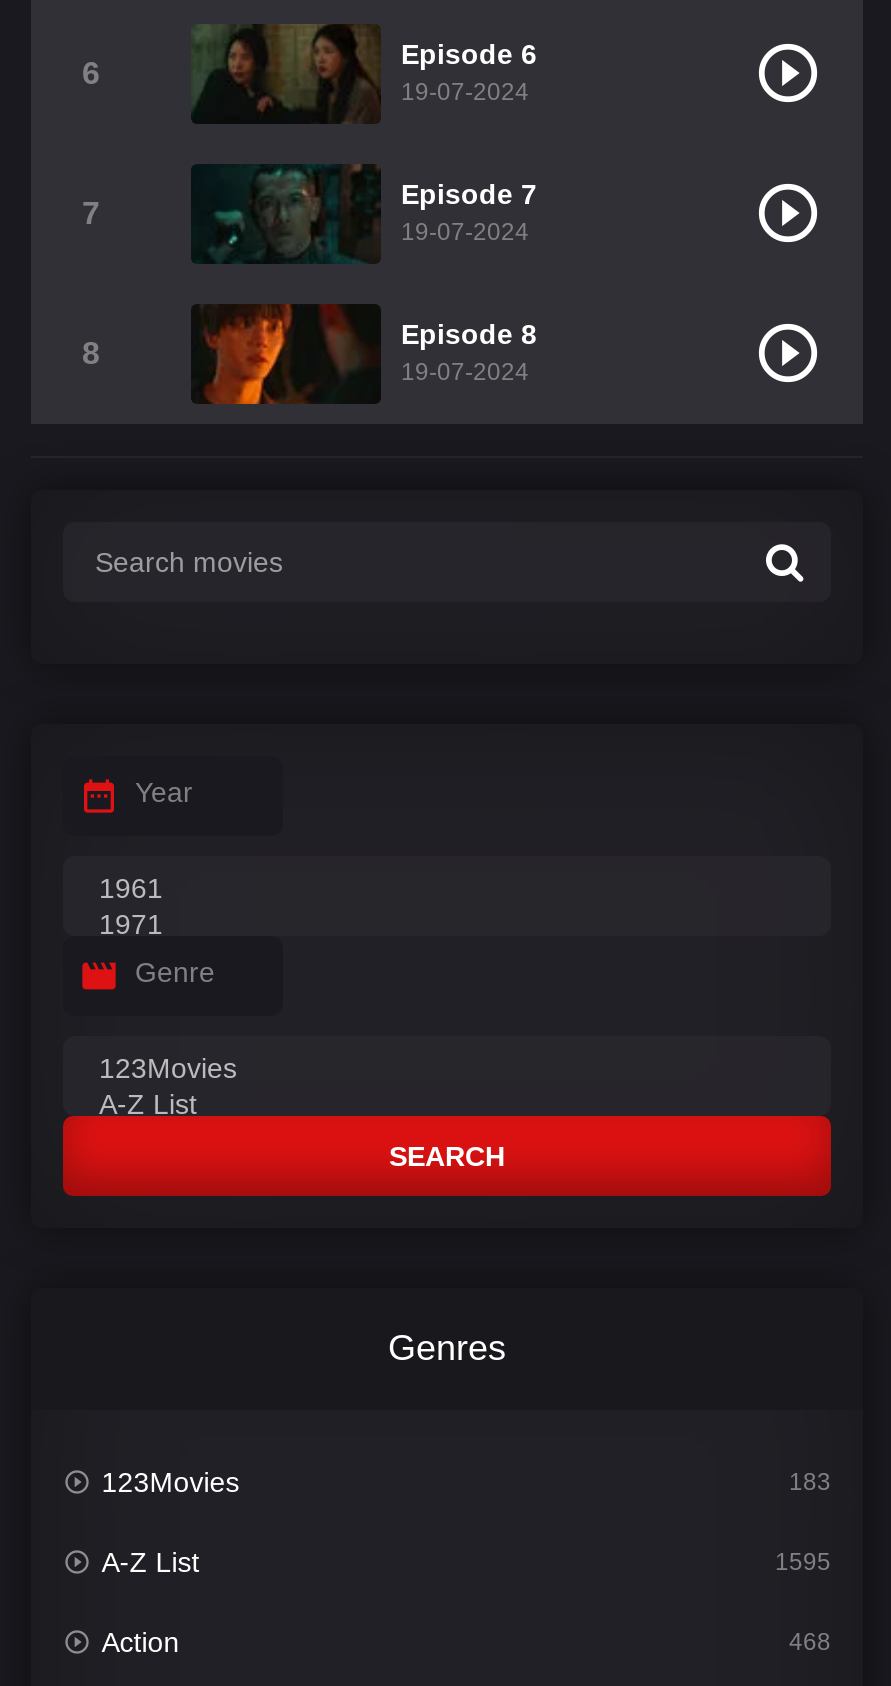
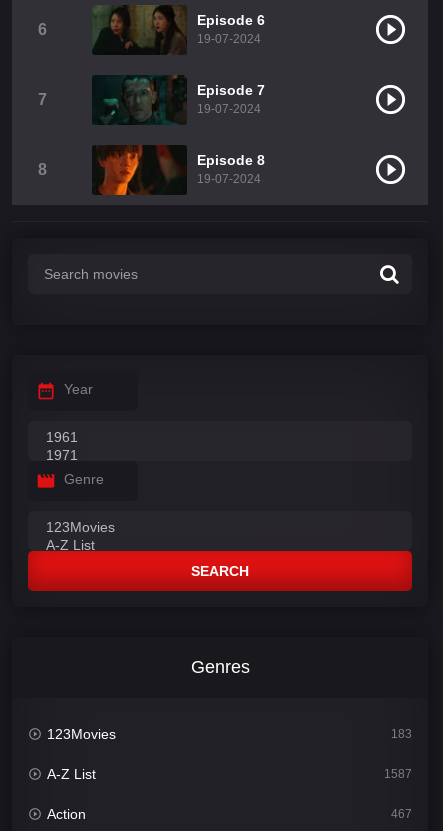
[775,1548,831,1576] 1595 -> [384,767,412,781] 1587
[789,1628,831,1656] 468 -> [391,807,412,821] 467

